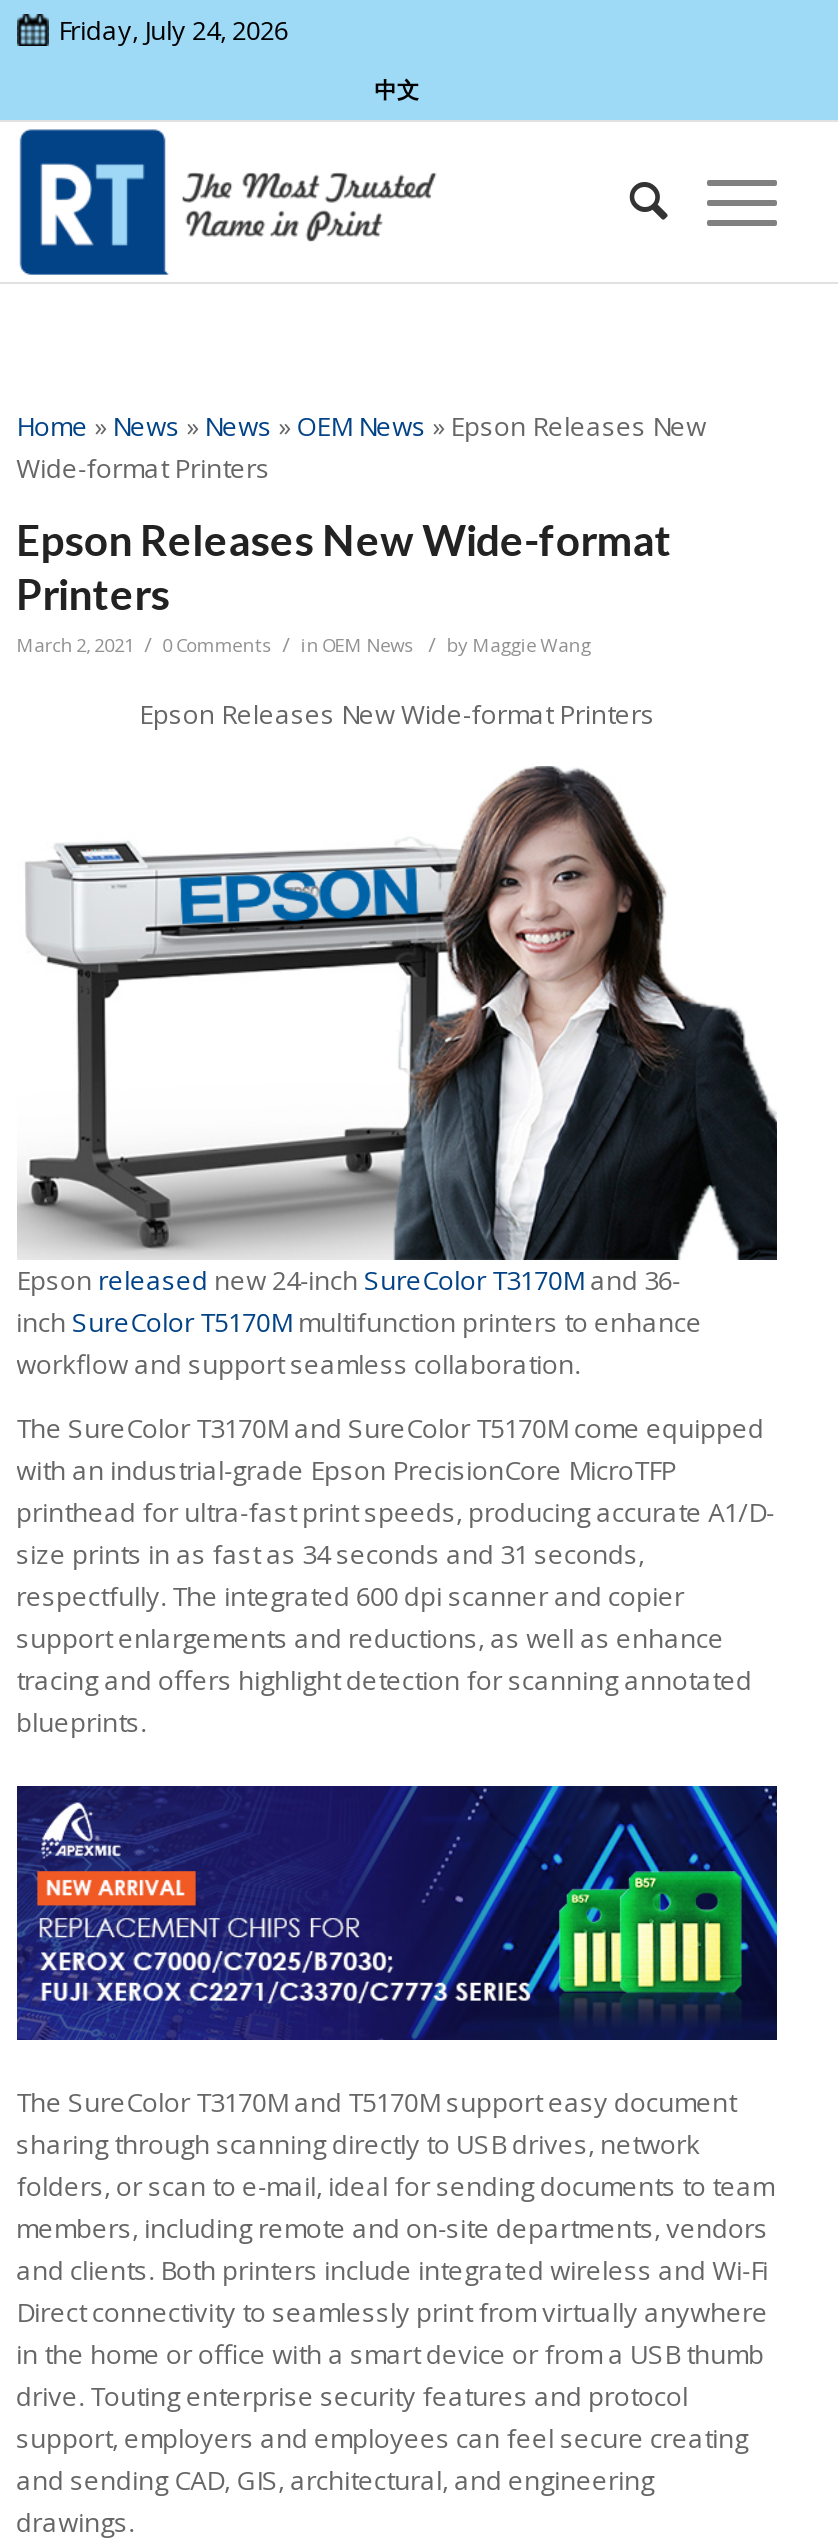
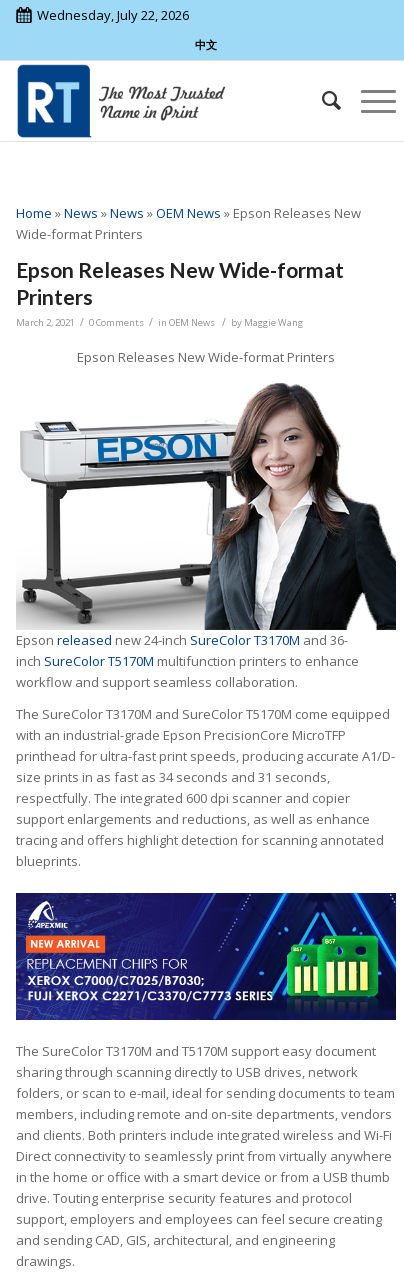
[58,12,288,48] Friday, July 24, 2026 -> [37,6,189,24] Wednesday, July 22, 2026

